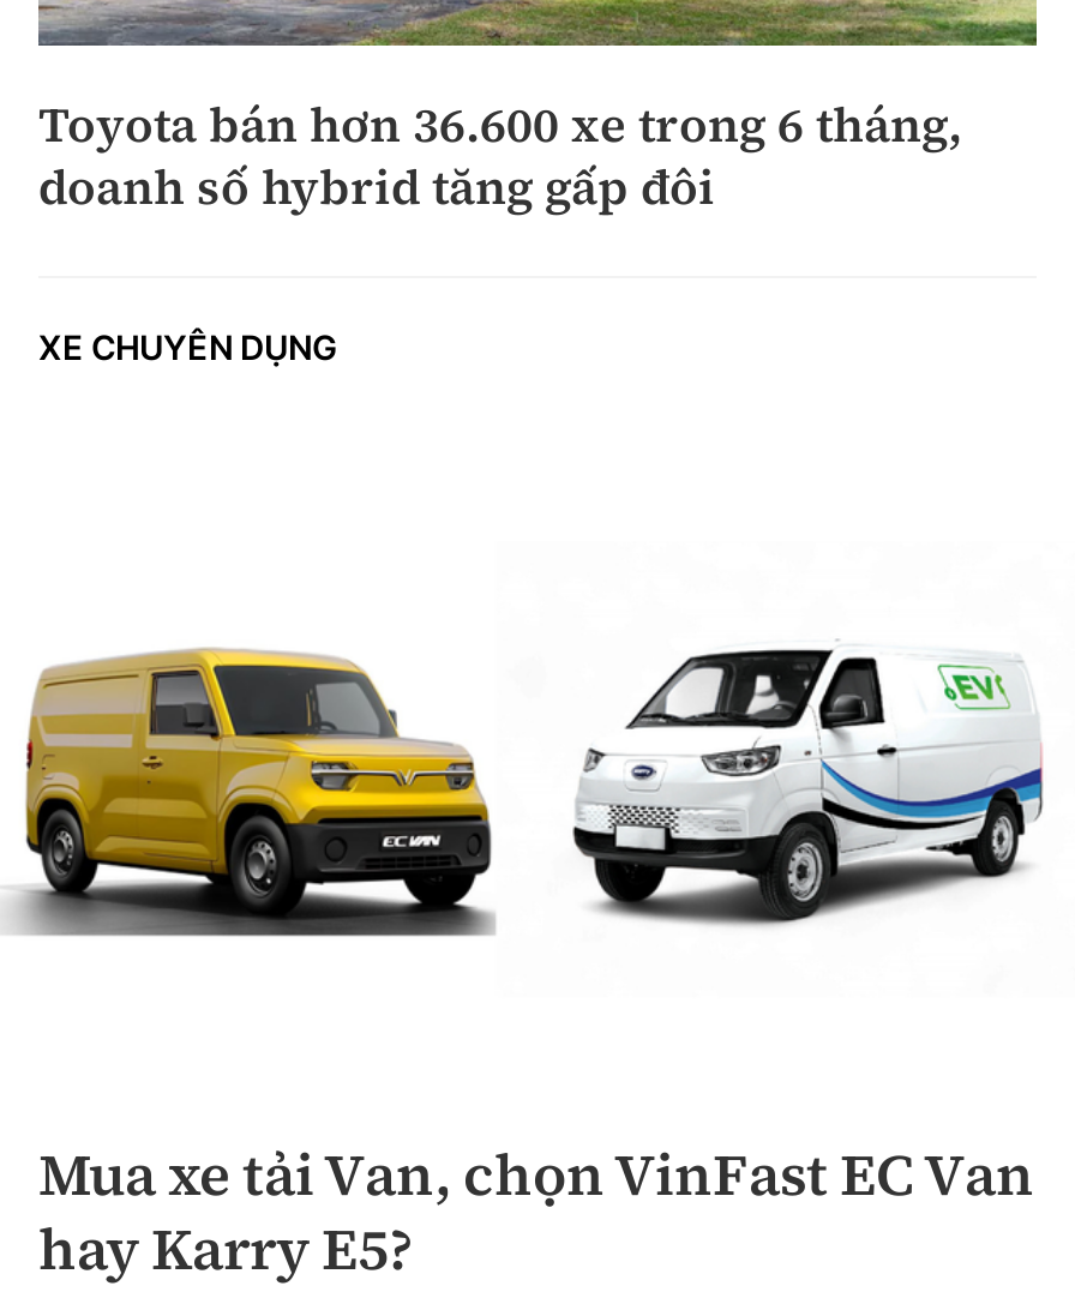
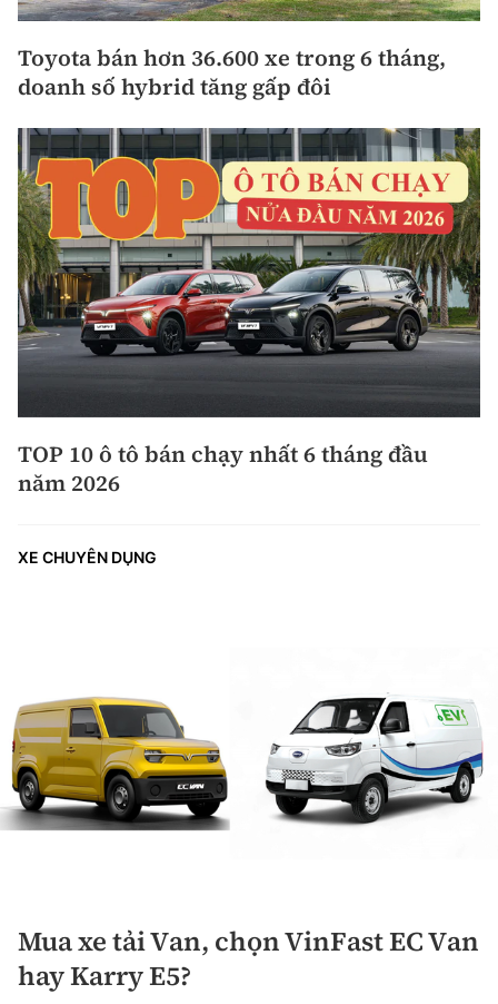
none -> [18,127,481,498] [image] | TOP 10 ô tô bán chạy nhất 6 tháng đầu | năm 2026

